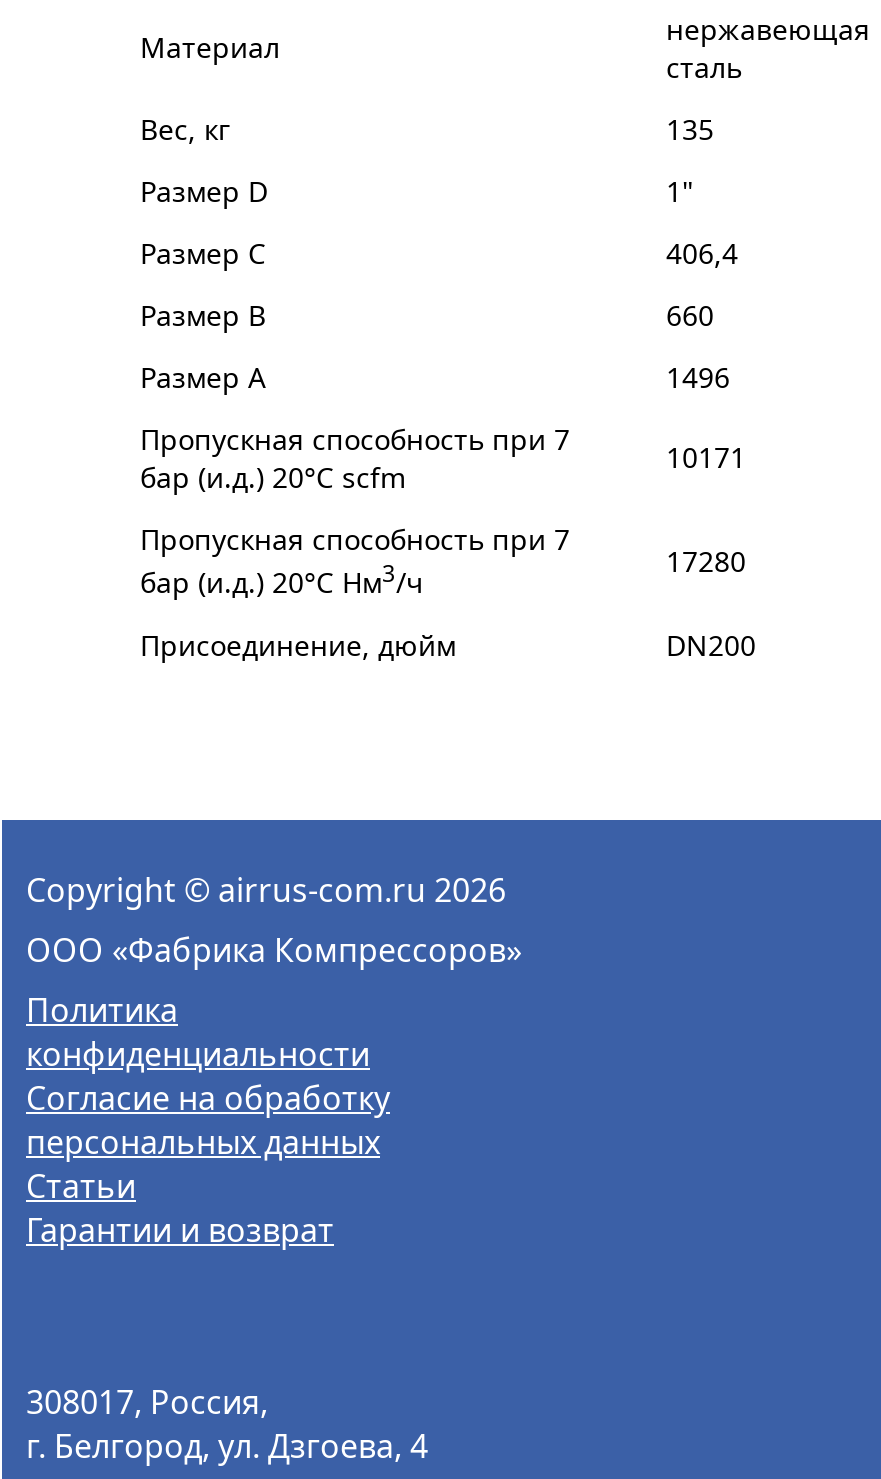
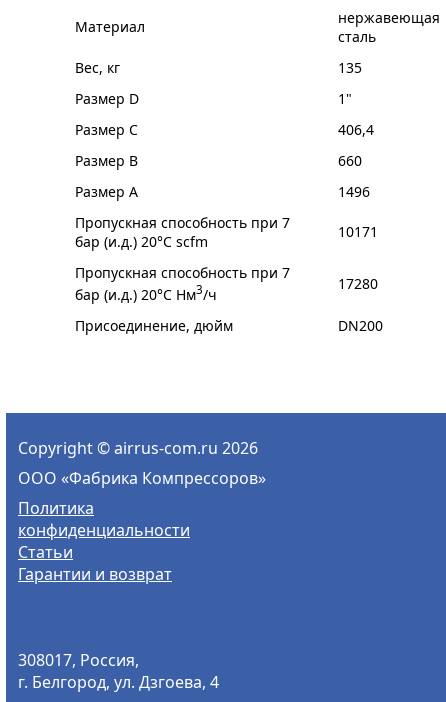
[26,1076,390,1164] Согласие на обработку | персональных данных -> none

